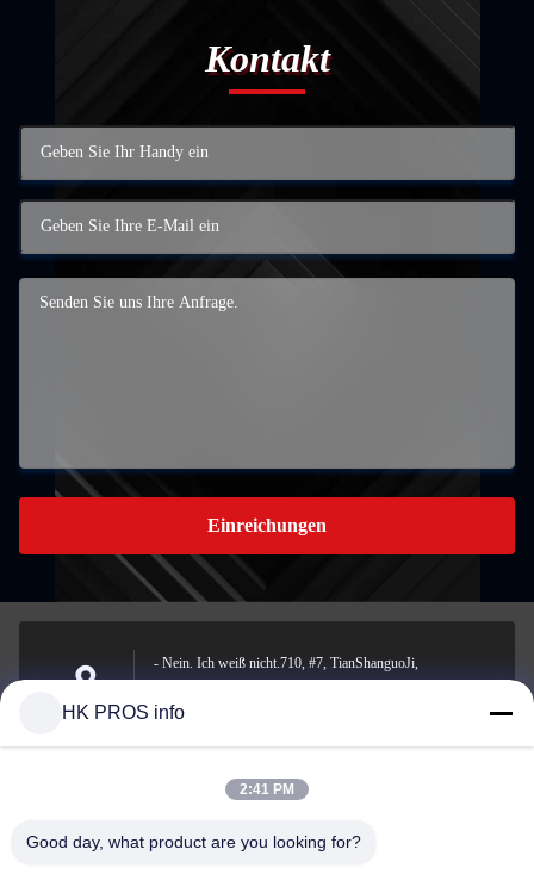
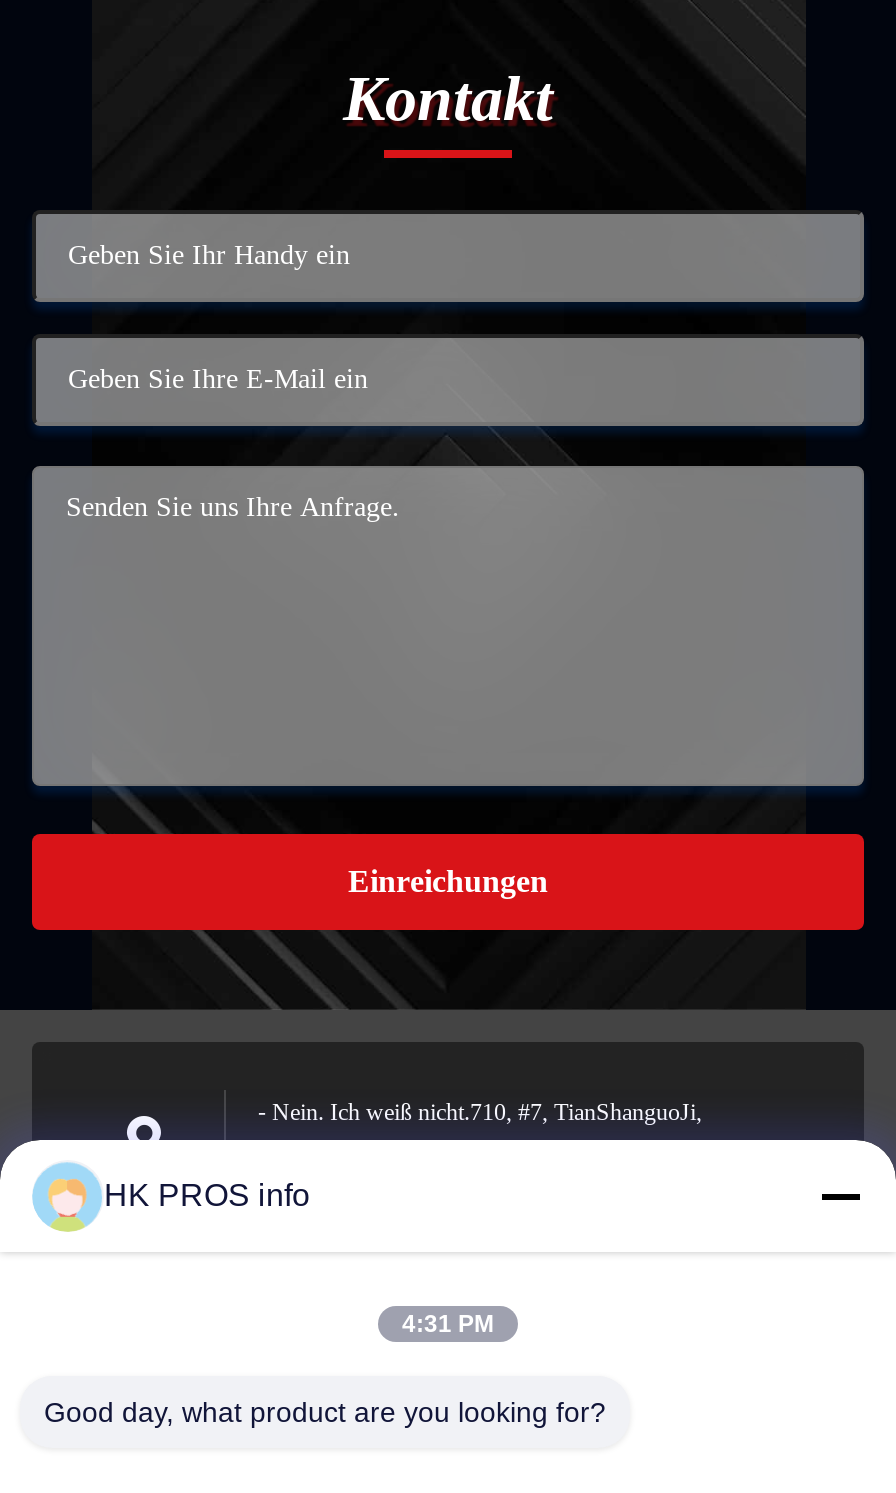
none -> [32,1162,98,1232] [image]
[240,781,294,798] 2:41 PM -> [402,1310,494,1338] 4:31 PM

